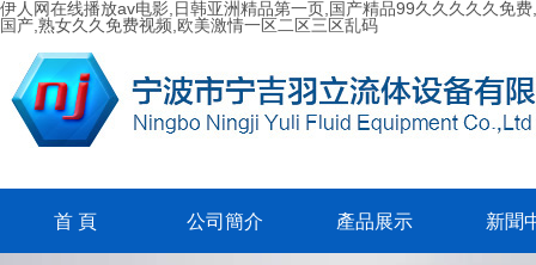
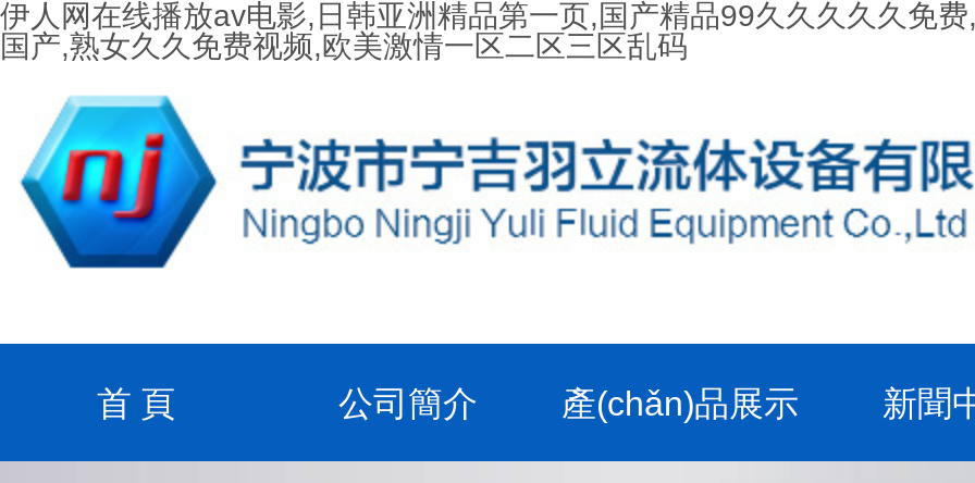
[336,211,412,232] 產品展示 -> [561,385,799,422] 產(chǎn)品展示

